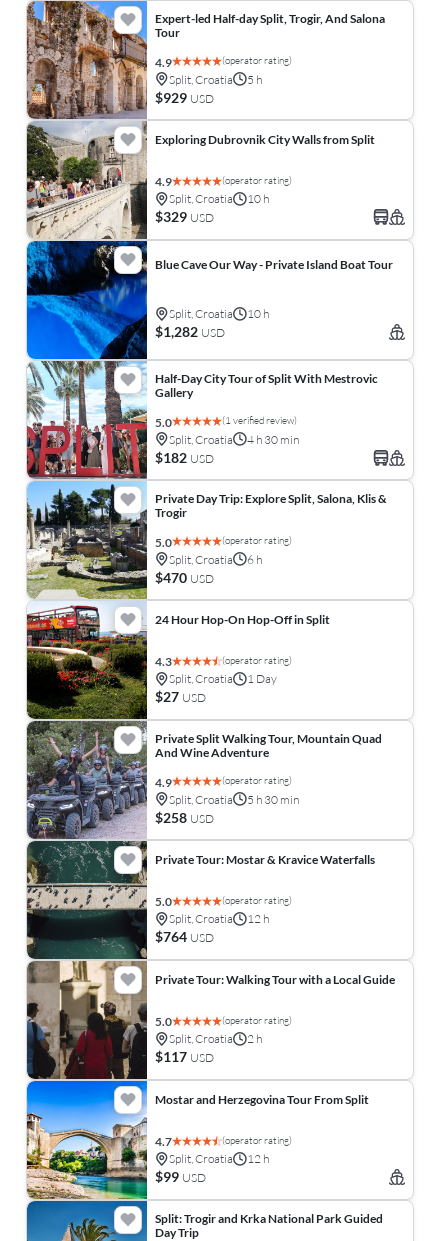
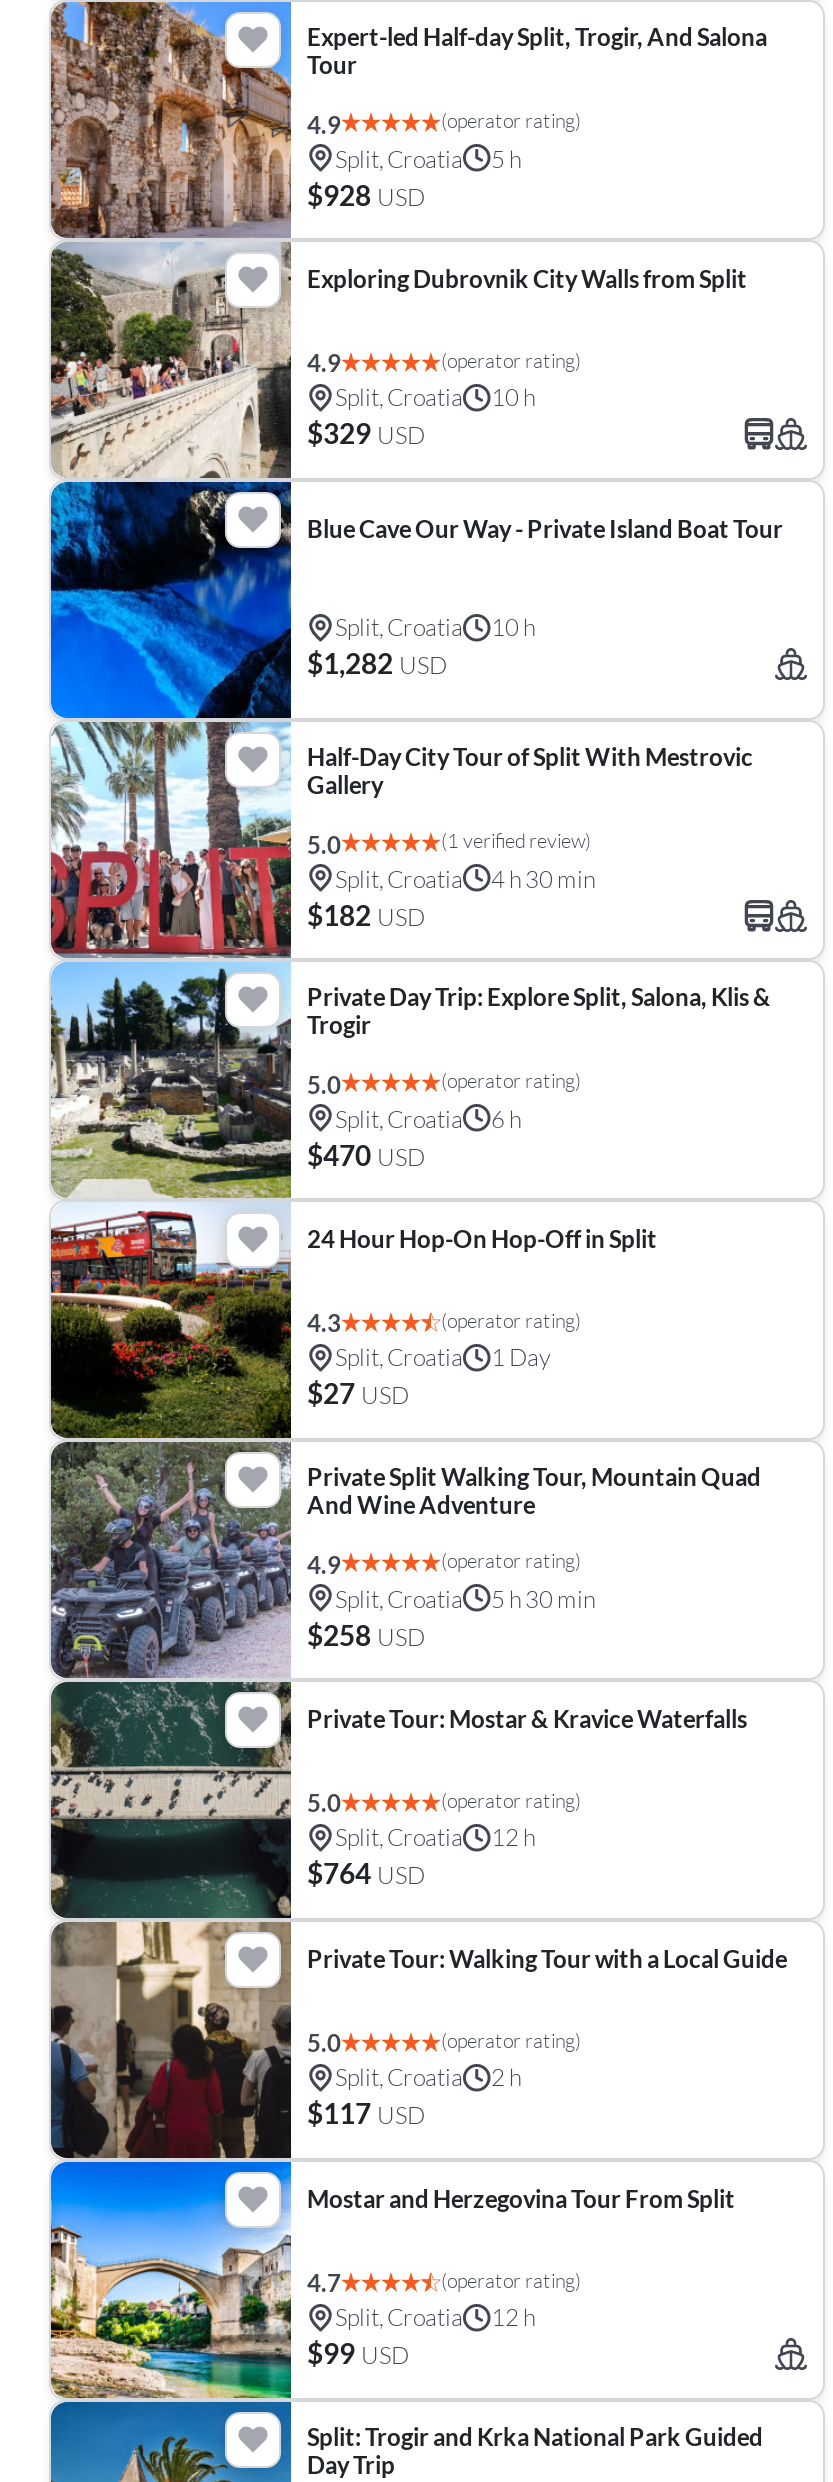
[155,89,214,106] $929 USD -> [307,178,425,212] $928 USD

